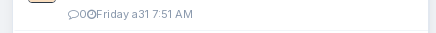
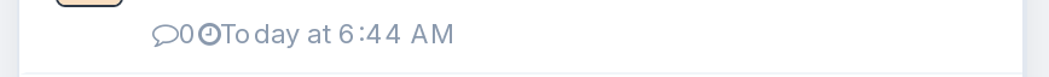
[79,7,193,21] 0 Friday a31 7:51 AM -> [179,17,454,51] 0 Today at 6:44 AM

